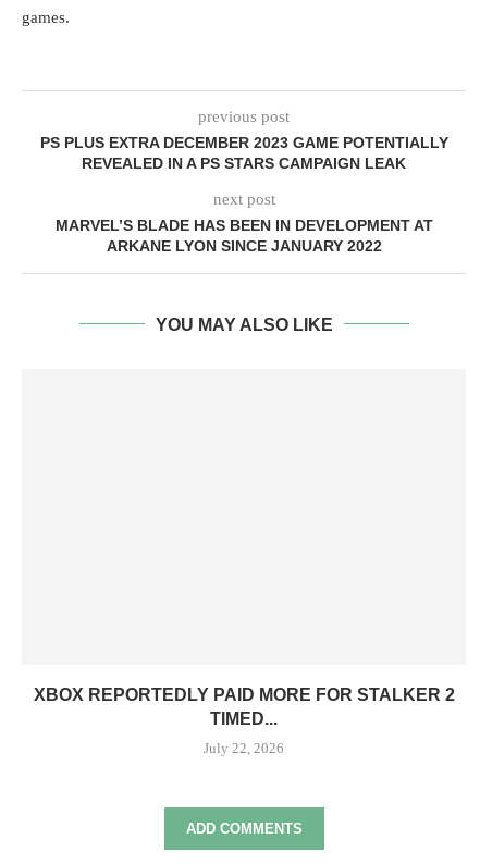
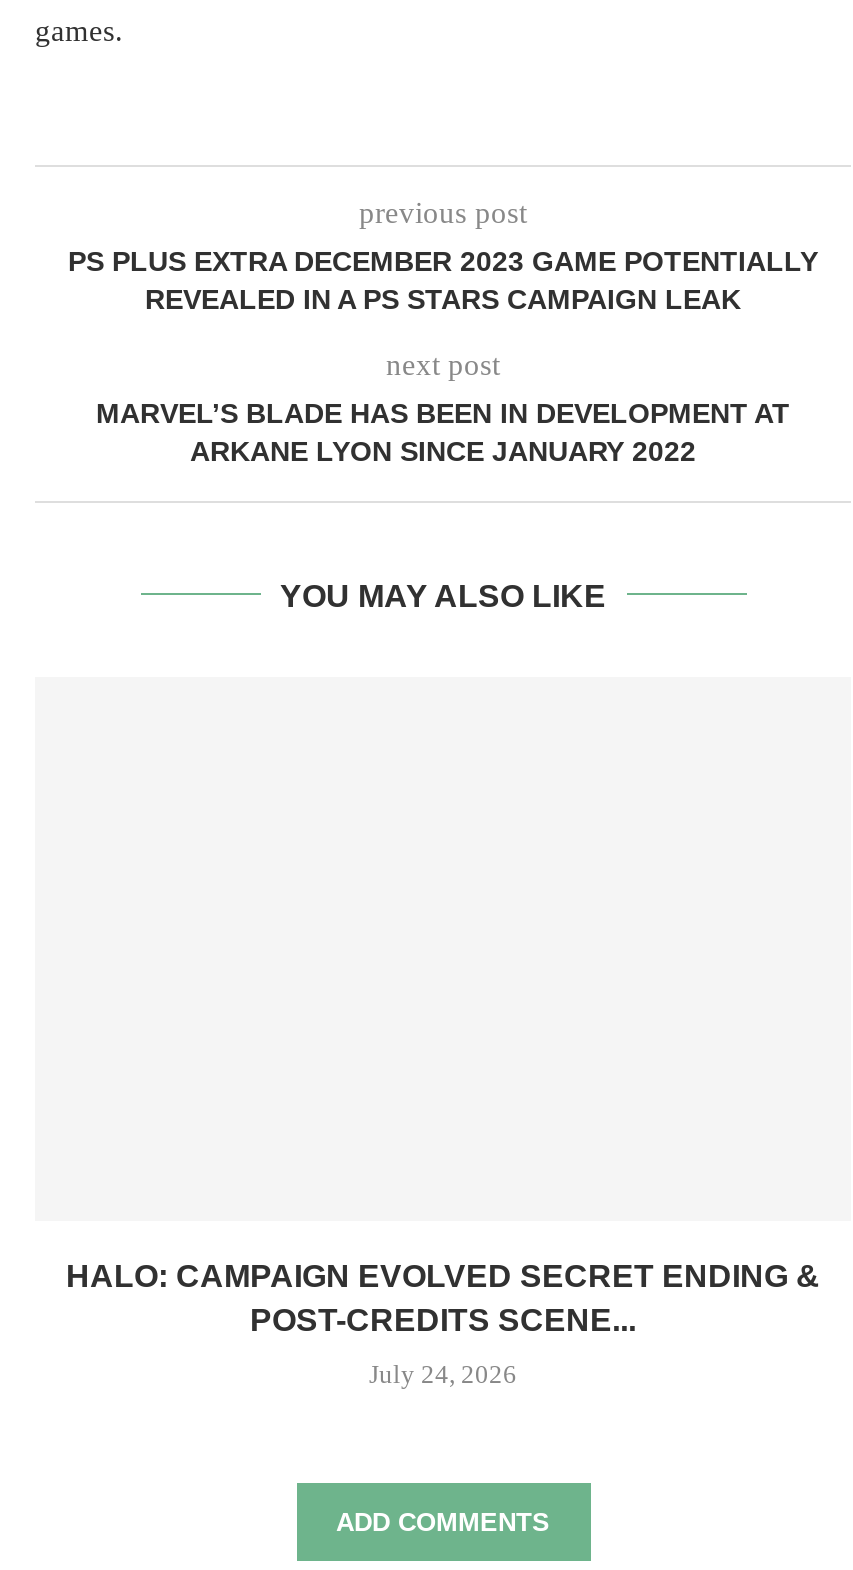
[33,685,454,728] XBOX REPORTEDLY PAID MORE FOR STALKER 2 | TIMED... -> [66,1258,820,1336] HALO: CAMPAIGN EVOLVED SECRET ENDING & | POST-CREDITS SCENE...
[204,740,284,756] July 22, 2026 -> [369,1358,517,1388] July 24, 2026

